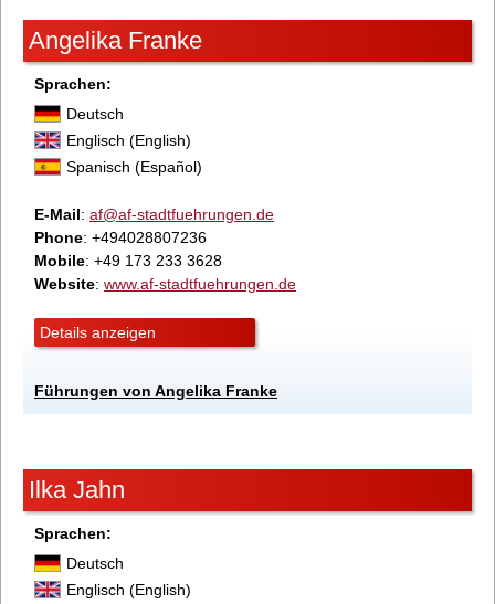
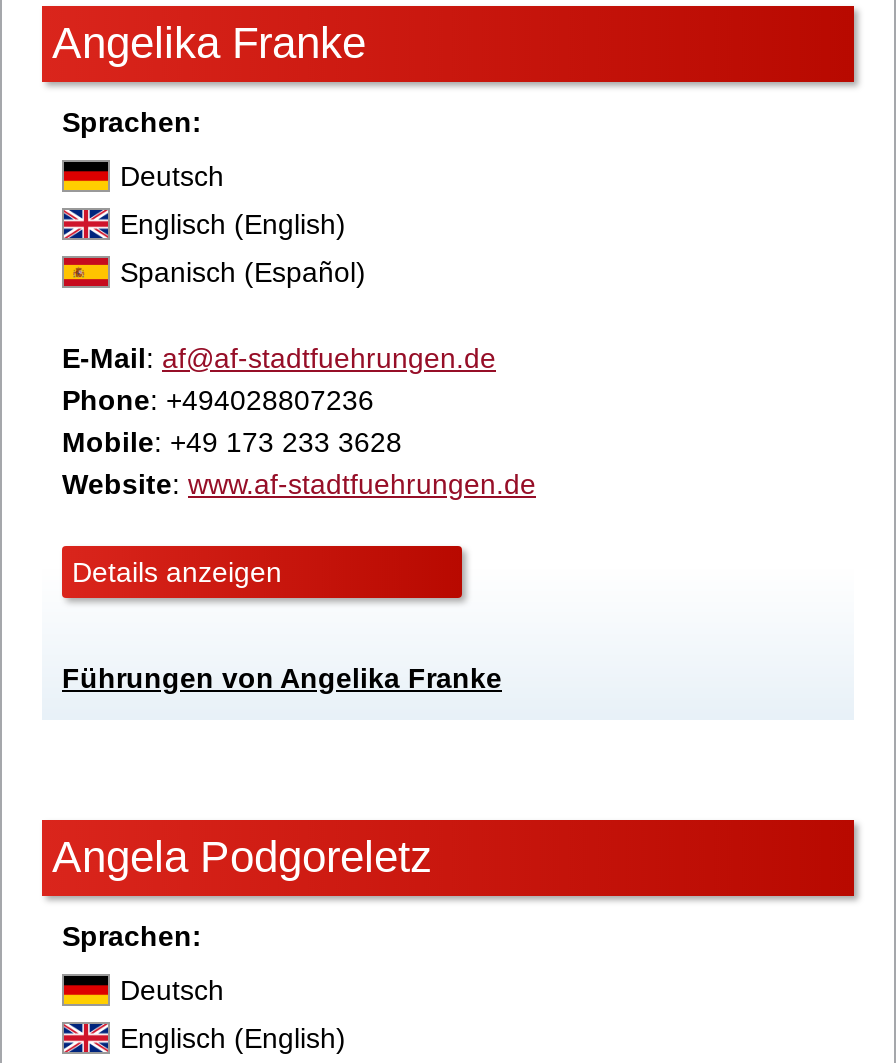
[29,476,125,504] Ilka Jahn -> [52,832,432,882] Angela Podgoreletz

